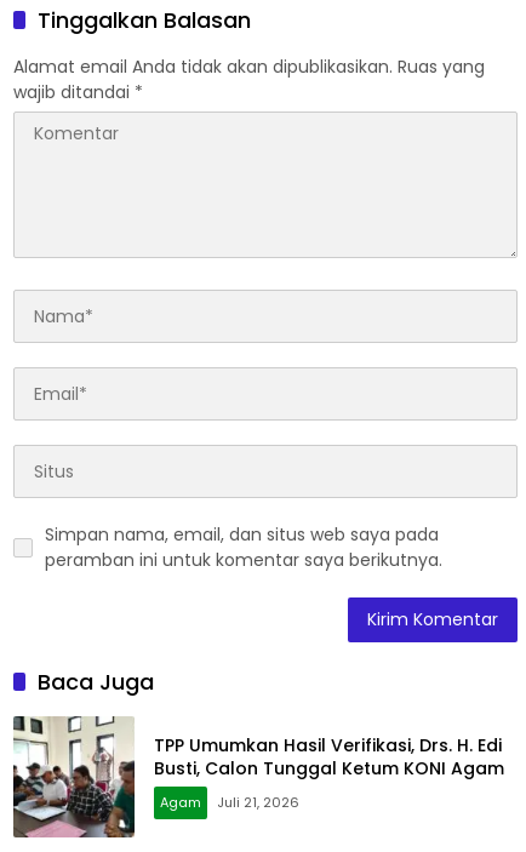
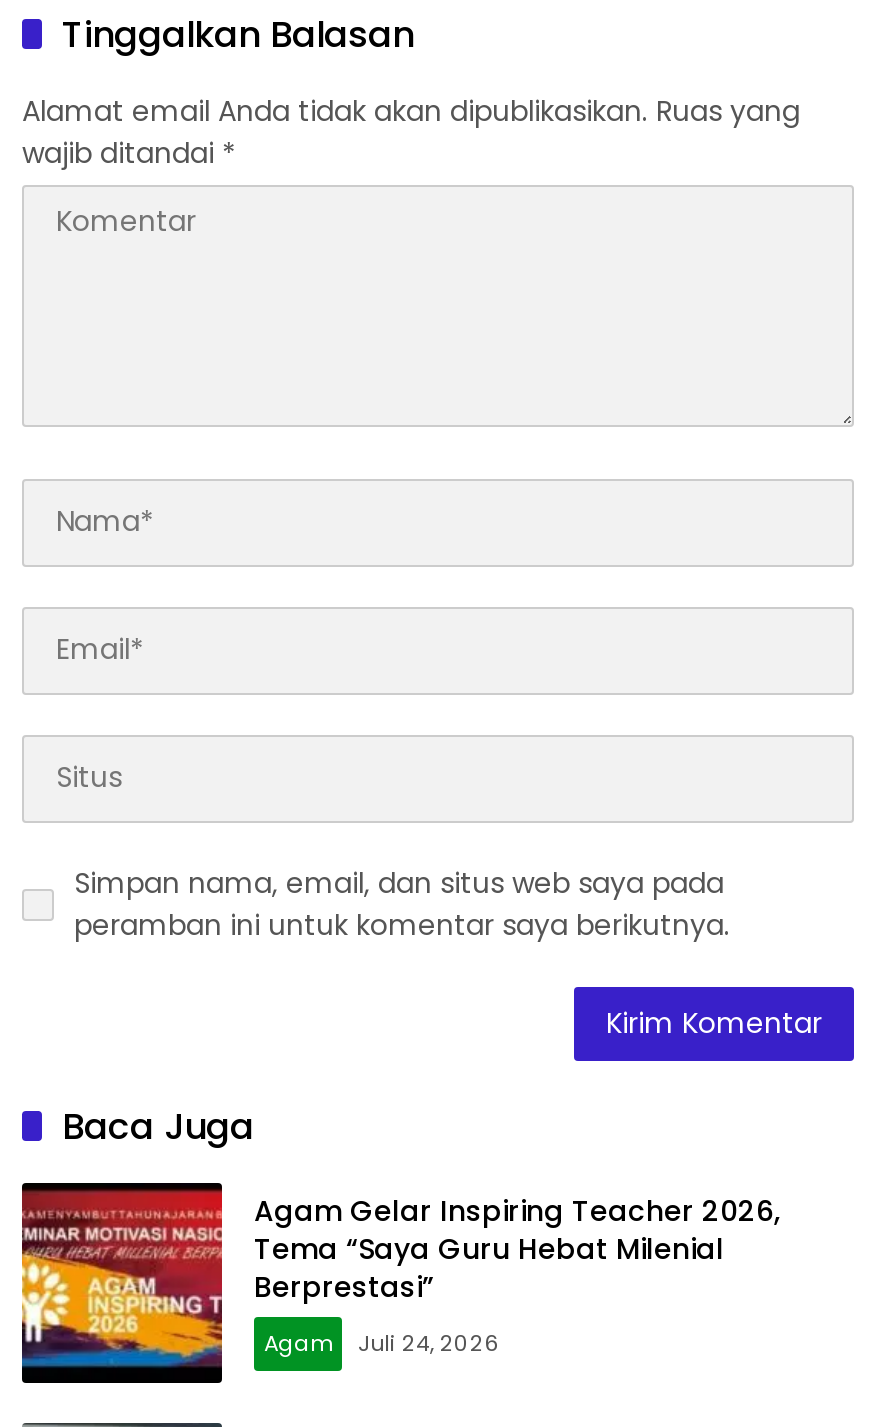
[12,715,504,839] [image] | TPP Umumkan Hasil Verifikasi, Drs. H. Edi | Busti, Calon Tunggal Ketum KONI Agam -> [20,1182,780,1402] [image] | Agam Gelar Inspiring Teacher 2026, | Tema “Saya Guru Hebat Milenial | Berprestasi”
[160,793,299,812] Agam Juli 21, 2026 -> [264,1327,500,1359] Agam Juli 24, 2026

